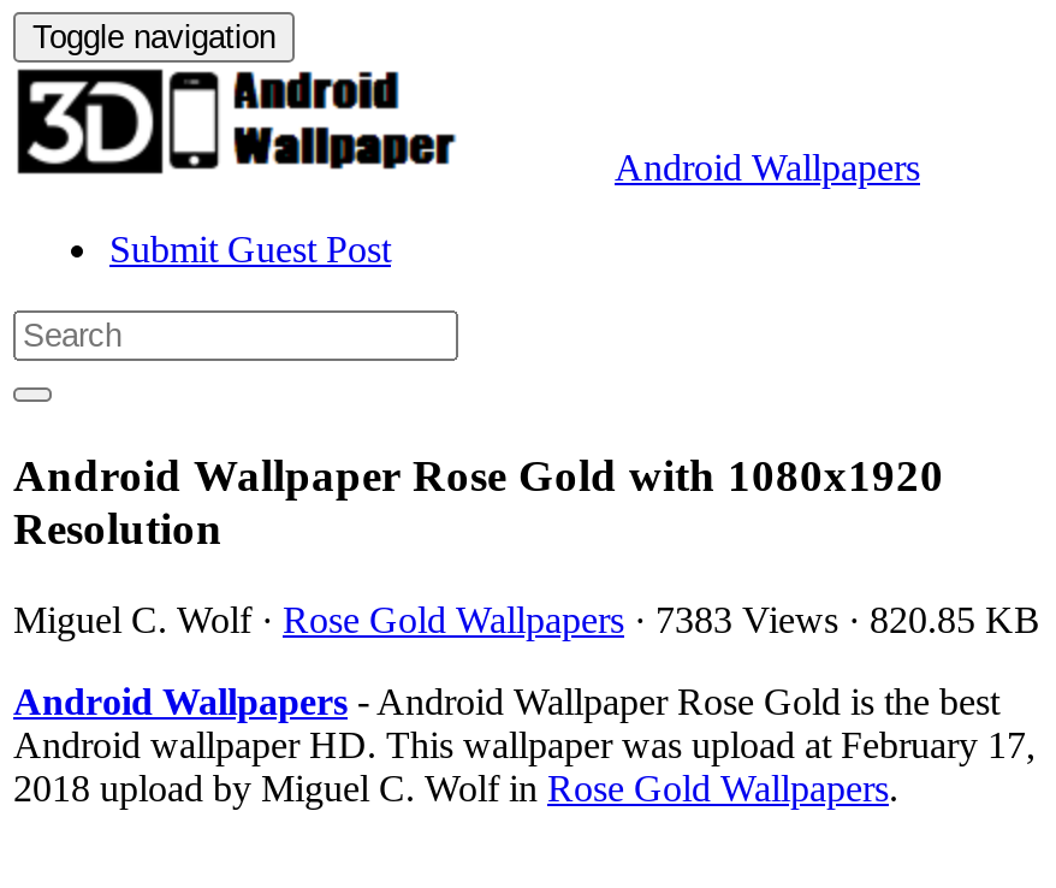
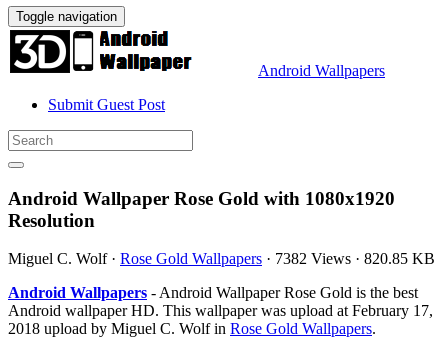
[13,600,1040,641] Miguel C. Wolf · Rose Gold Wallpapers · 7383 Views · 820.85 KB -> [8,250,435,267] Miguel C. Wolf · Rose Gold Wallpapers · 7382 Views · 820.85 KB

